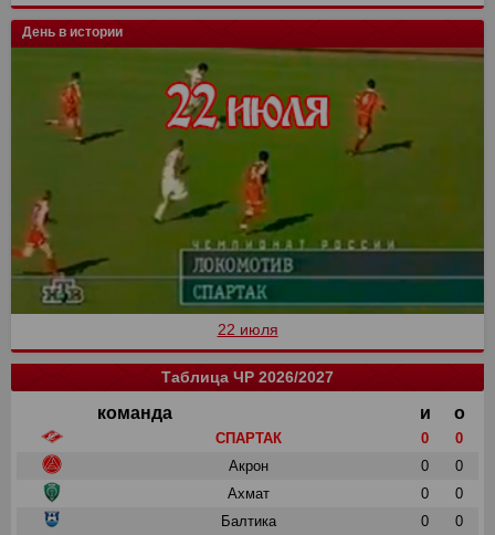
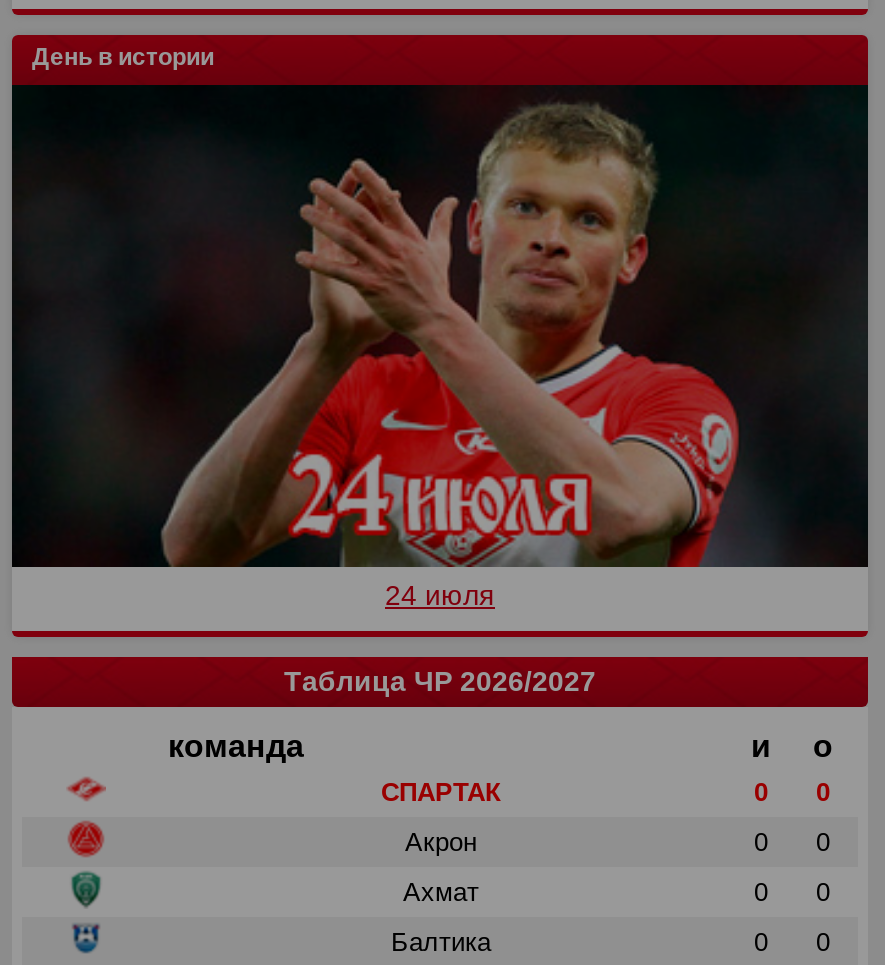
[10,46,485,338] [image] | 22 июля -> [10,83,870,611] [image] | 24 июля

